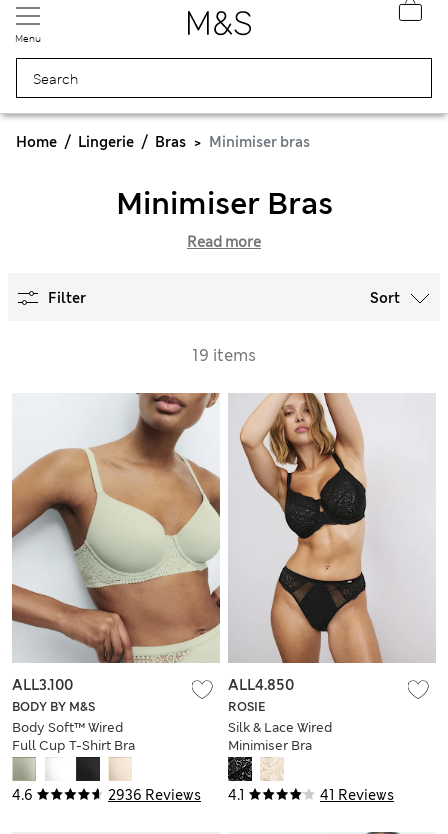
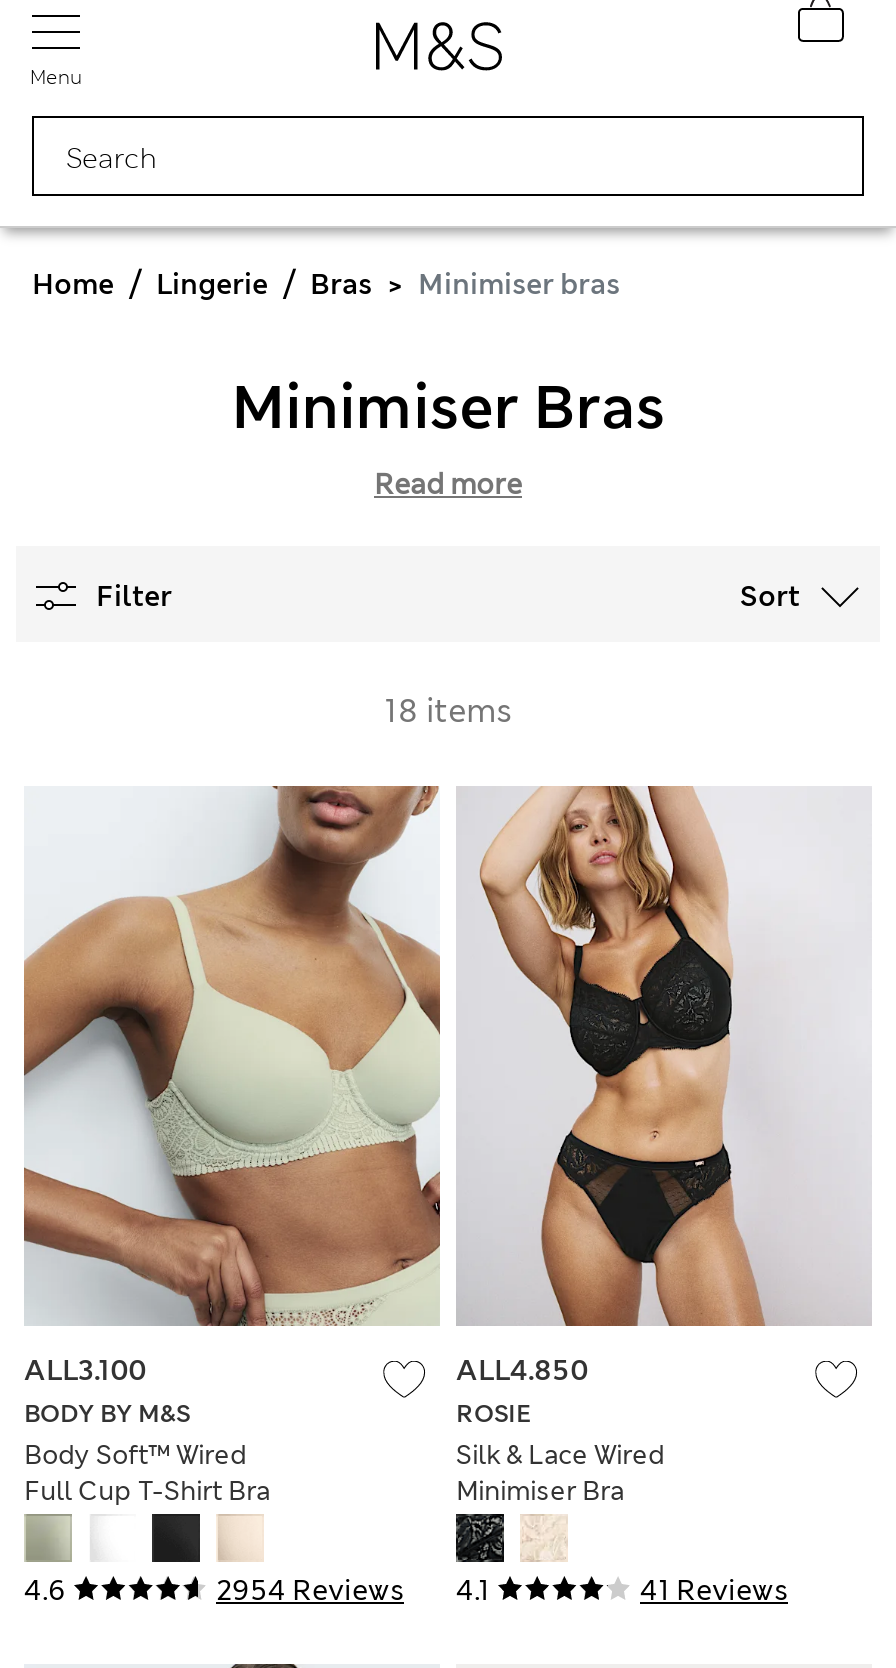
[192,345,256,366] 19 items -> [384,690,512,732] 18 items
[108,786,245,804] 2936 Reviews 4.1 -> [216,1573,490,1609] 2954 Reviews 4.1

